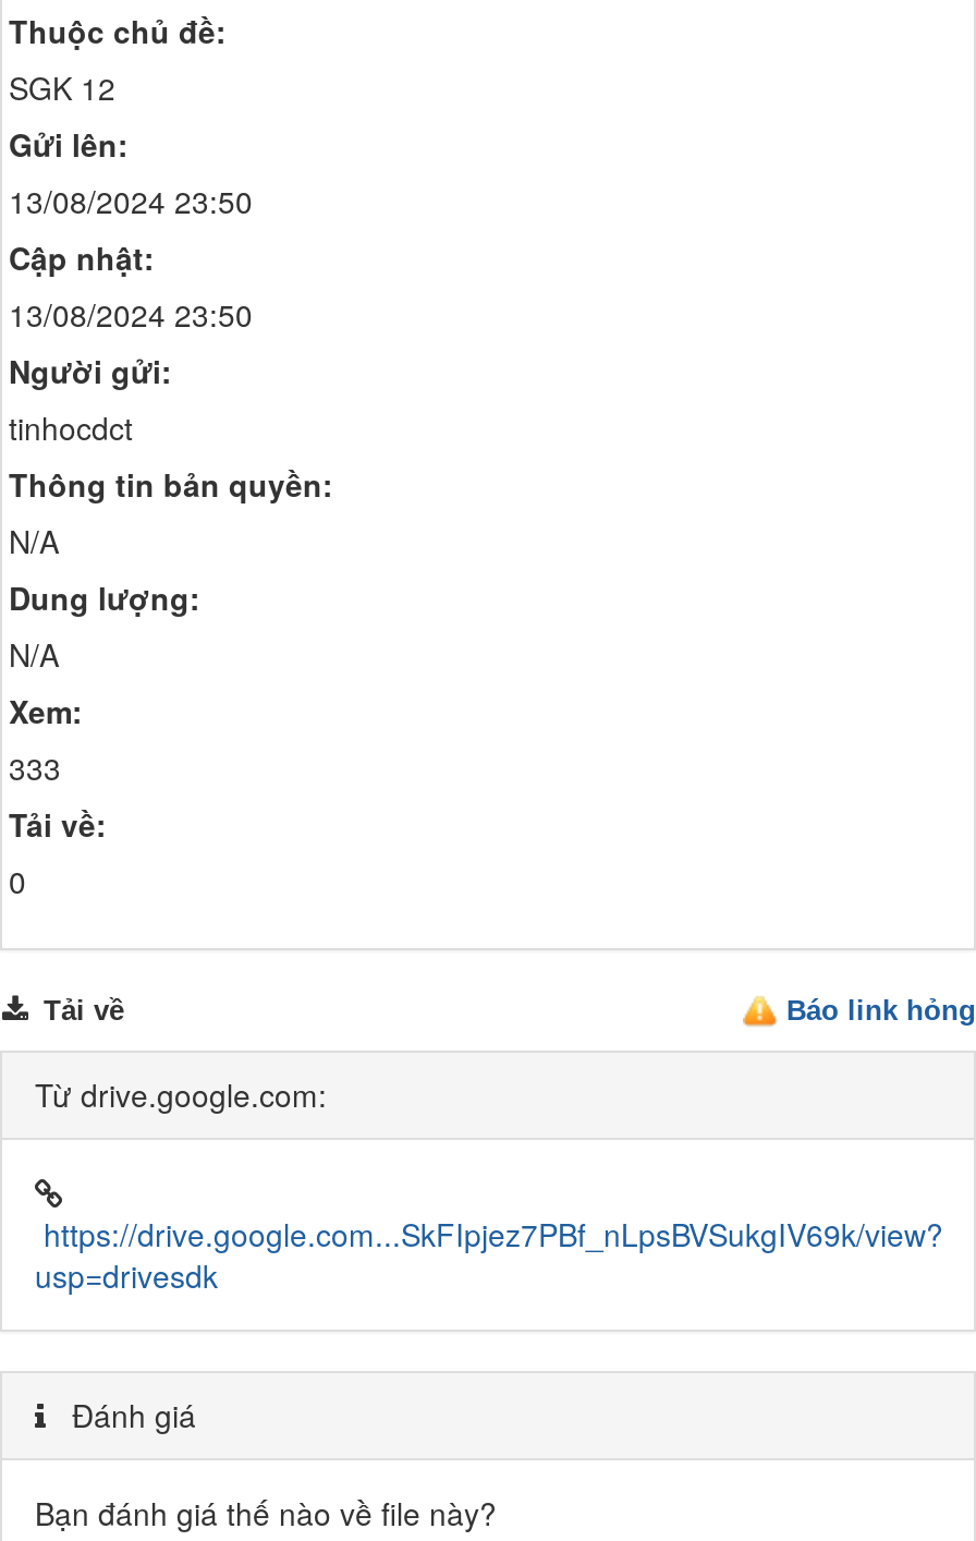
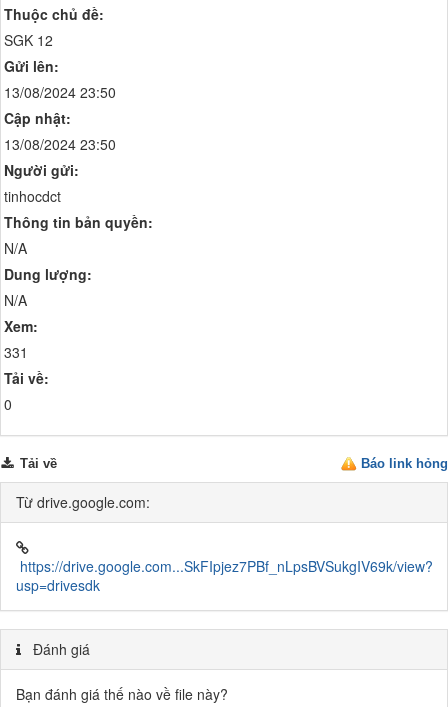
[9,746,61,790] 333 -> [4,342,28,362] 331

